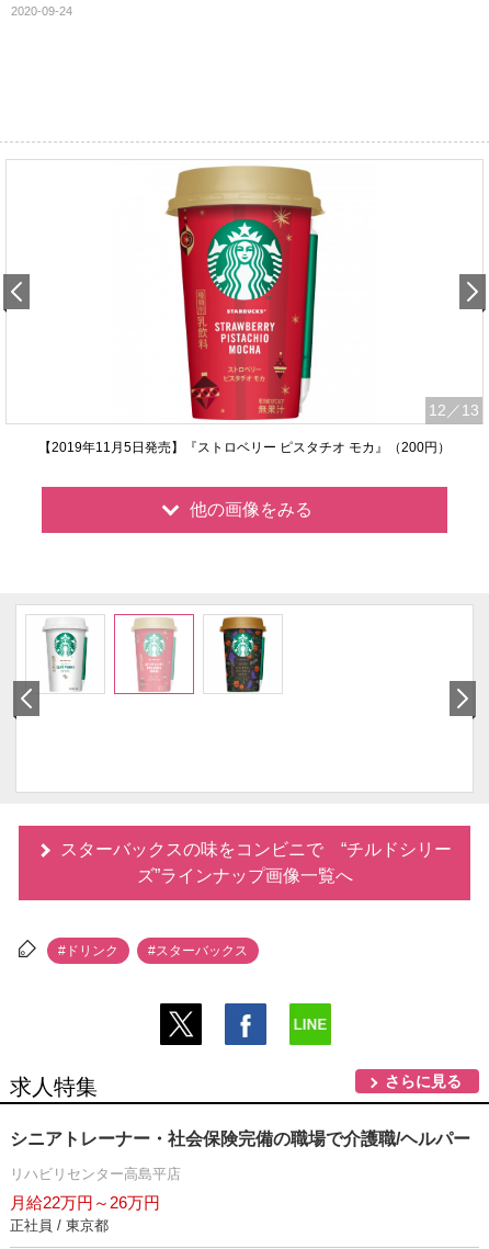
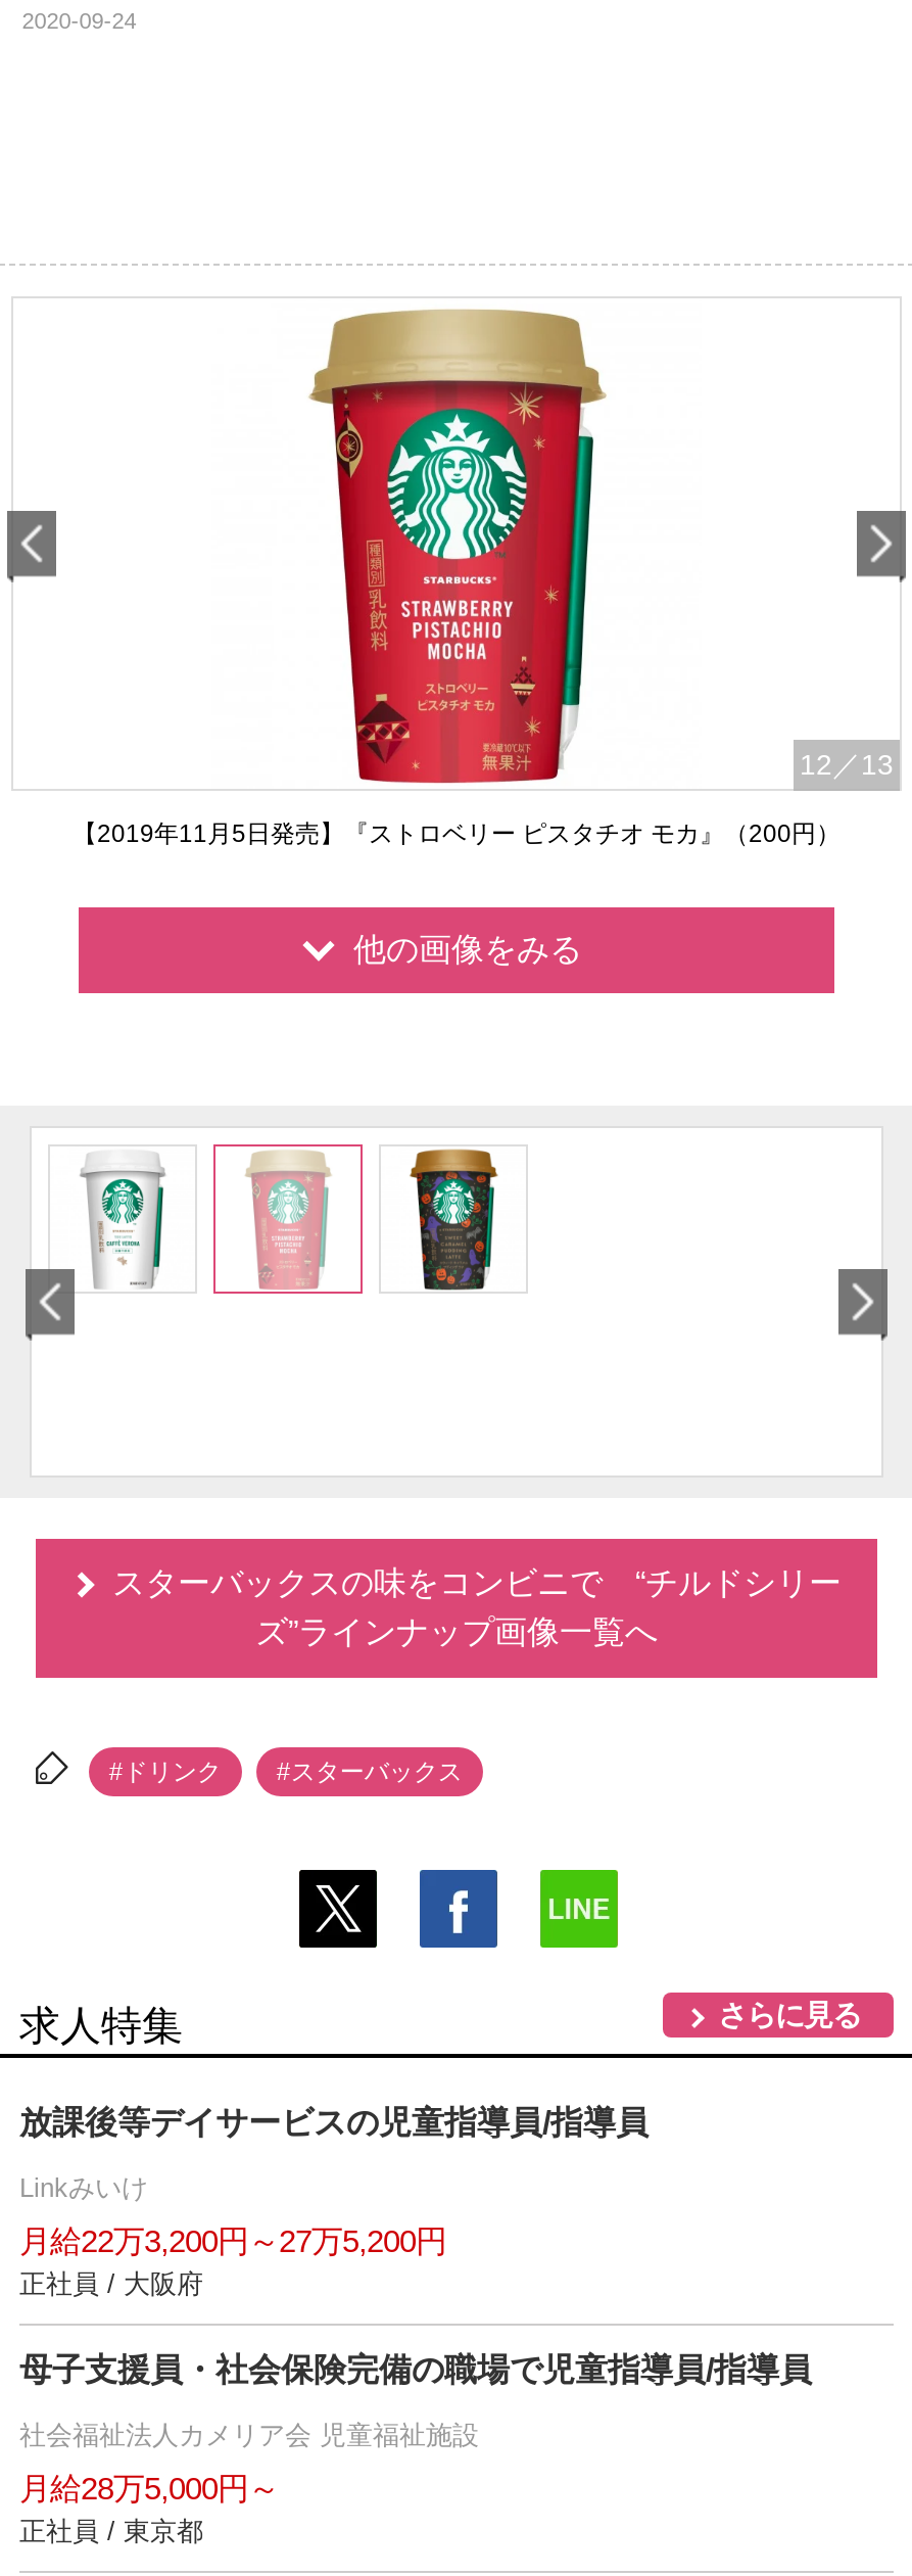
[10,1130,470,1212] シニアトレーナー・社会保険完備の職場で介護職/ヘルパー | リハビリセンター高島平店 | 月給22万円～26万円 -> [19,2106,812,2506] 放課後等デイサービスの児童指導員/指導員 | Linkみいけ | 月給22万3,200円～27万5,200円 | 正社員 / 大阪府 | 母子支援員・社会保険完備の職場で児童指導員/指導員 | 社会福祉法人カメリア会 児童福祉施設 | 月給28万5,000円～

